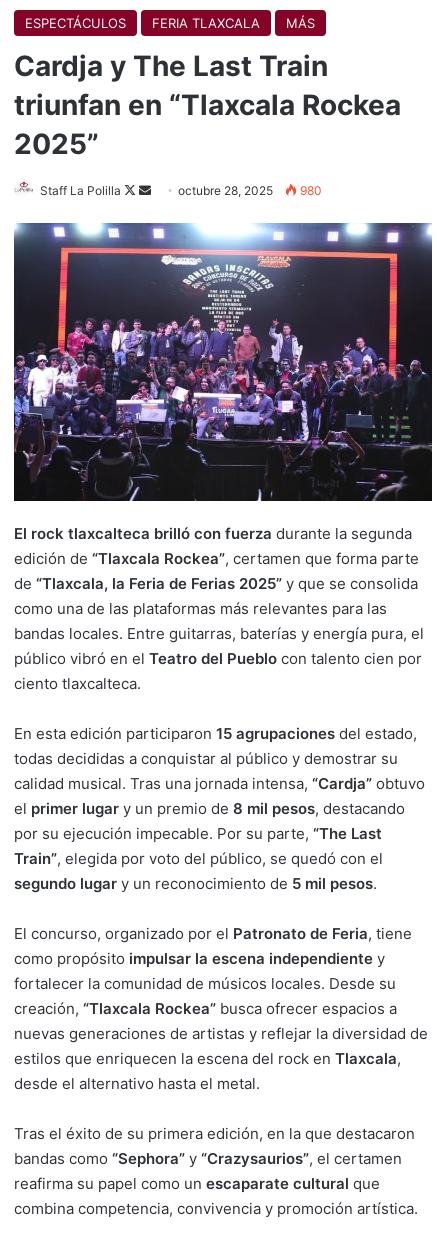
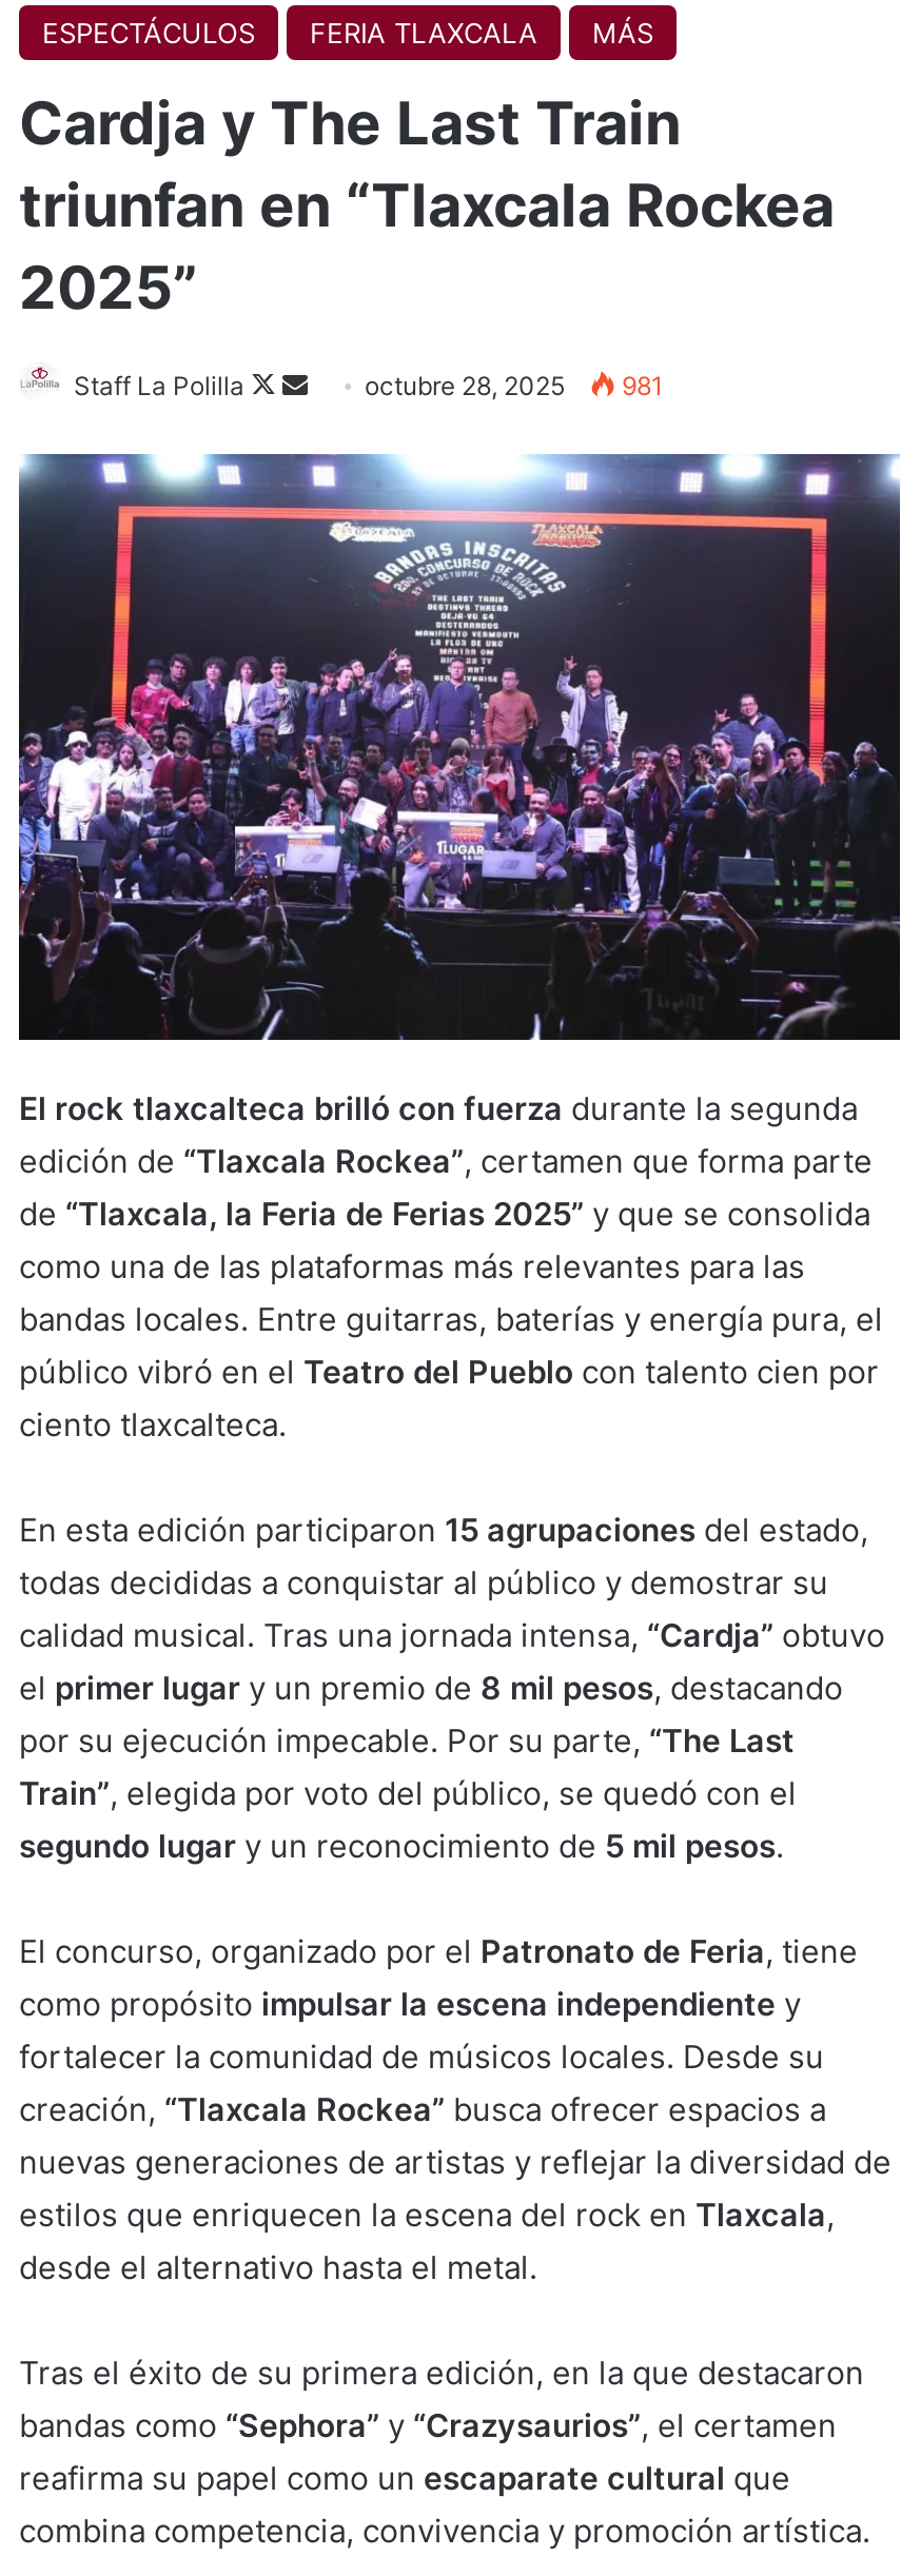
[297,182,322,197] 980 -> [615,369,664,400] 981

